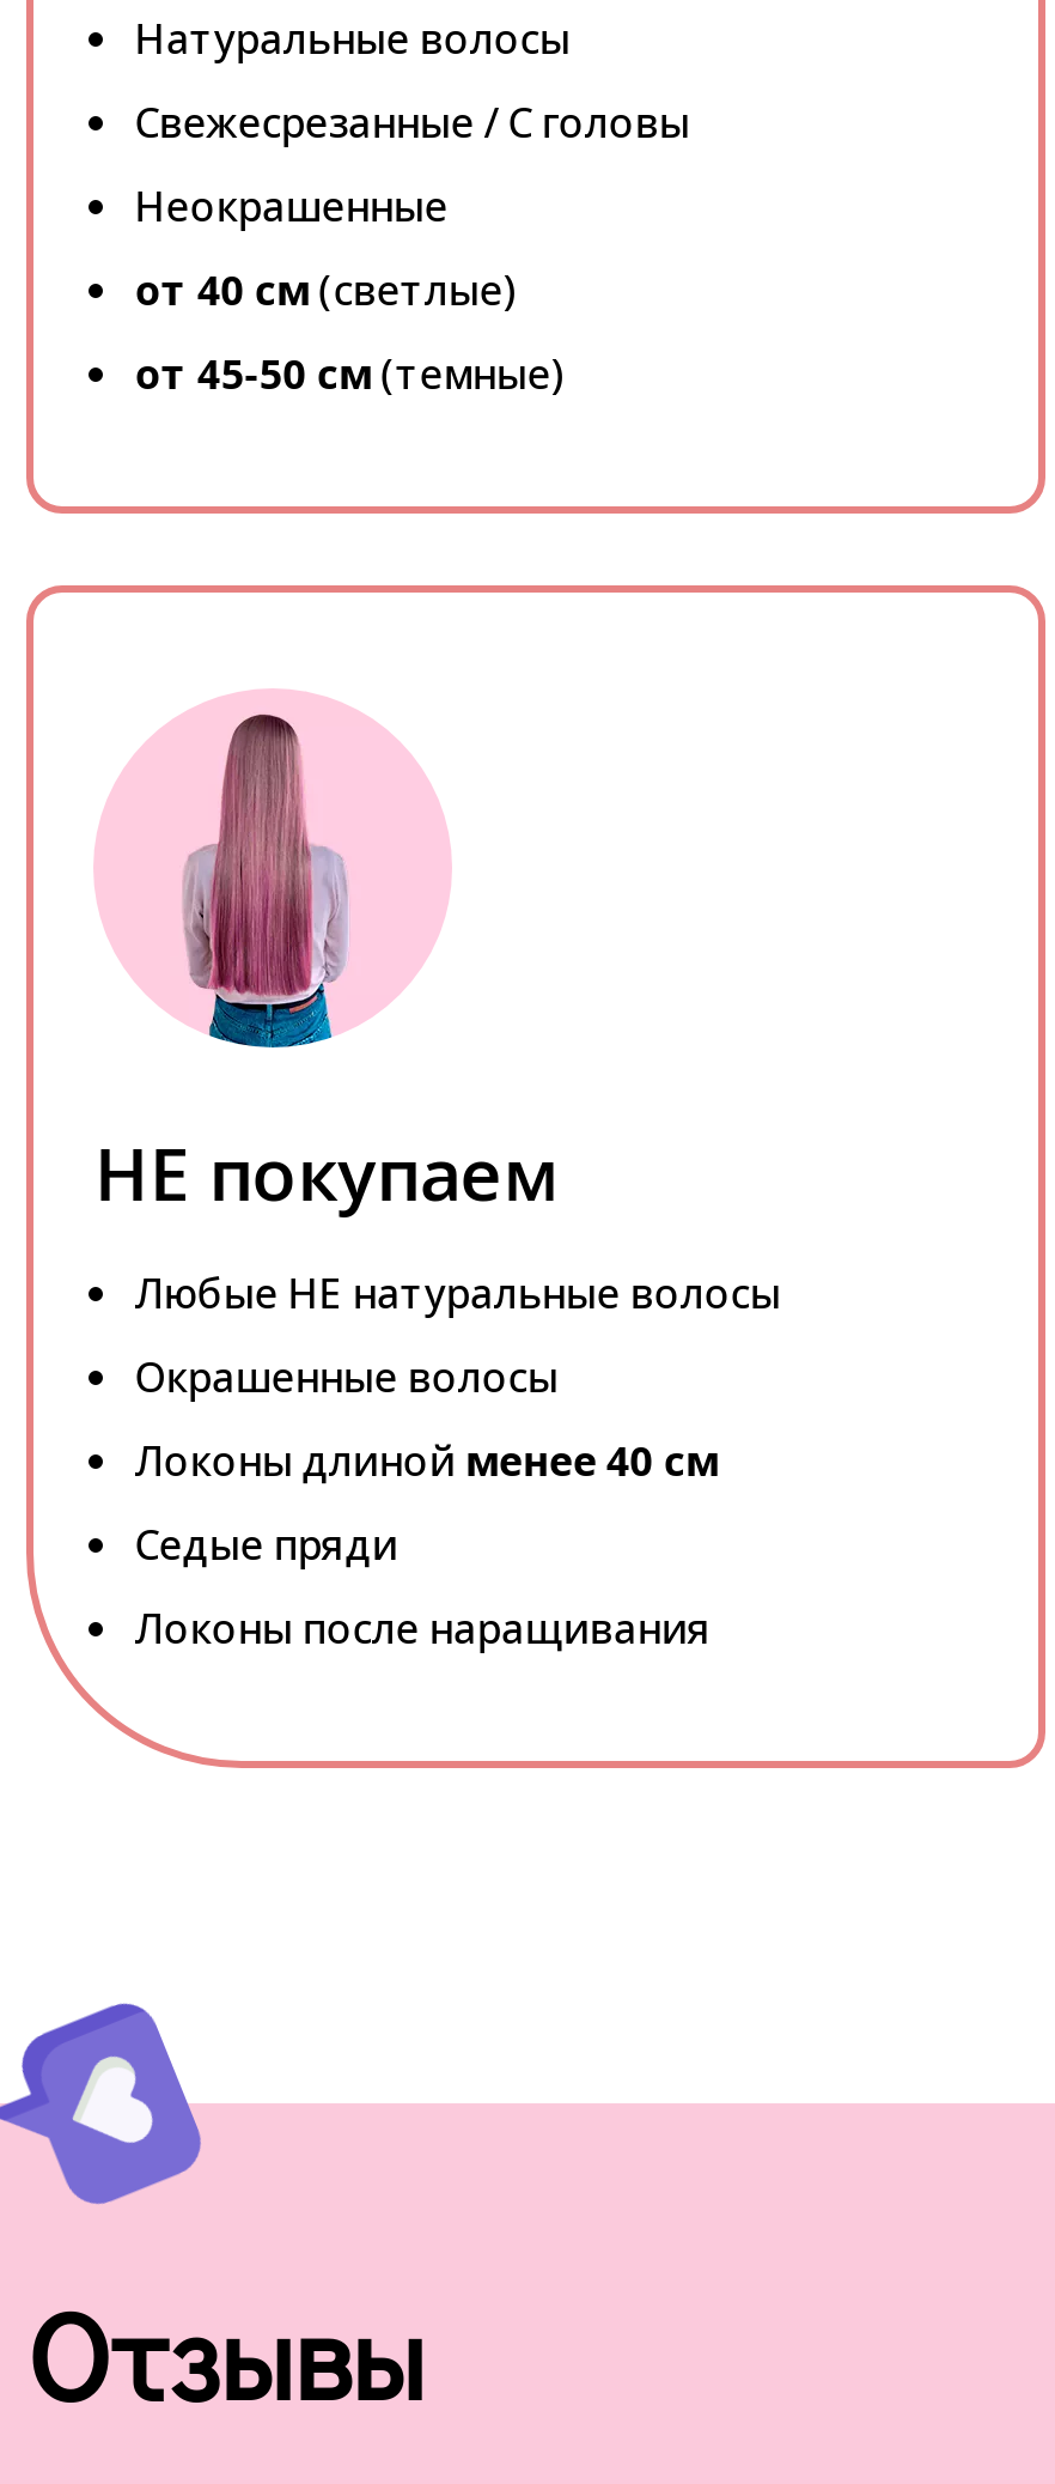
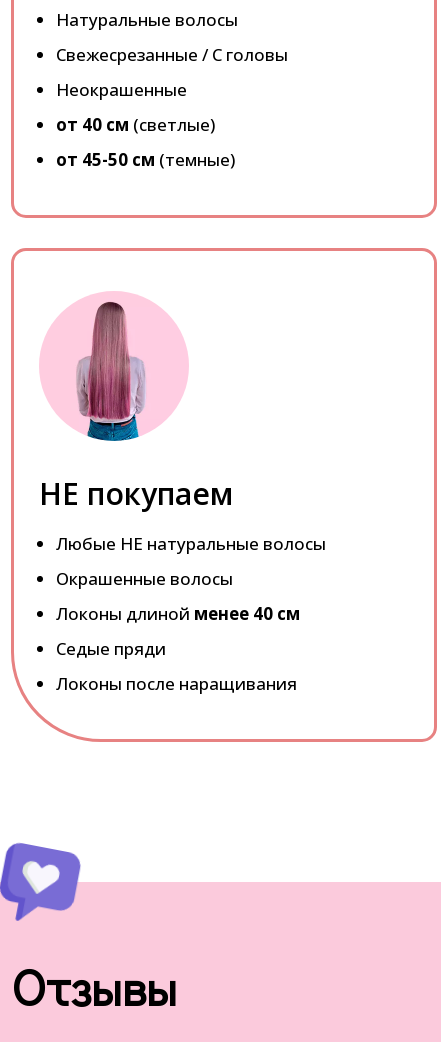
[7,2002,203,2205] [image] -> [3,840,84,923] [image]

